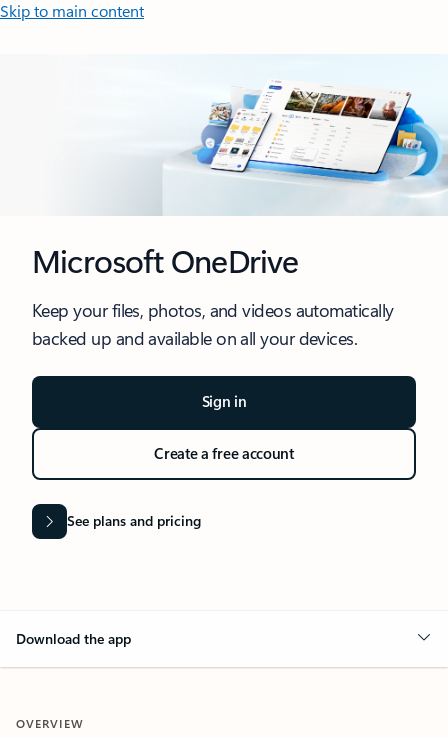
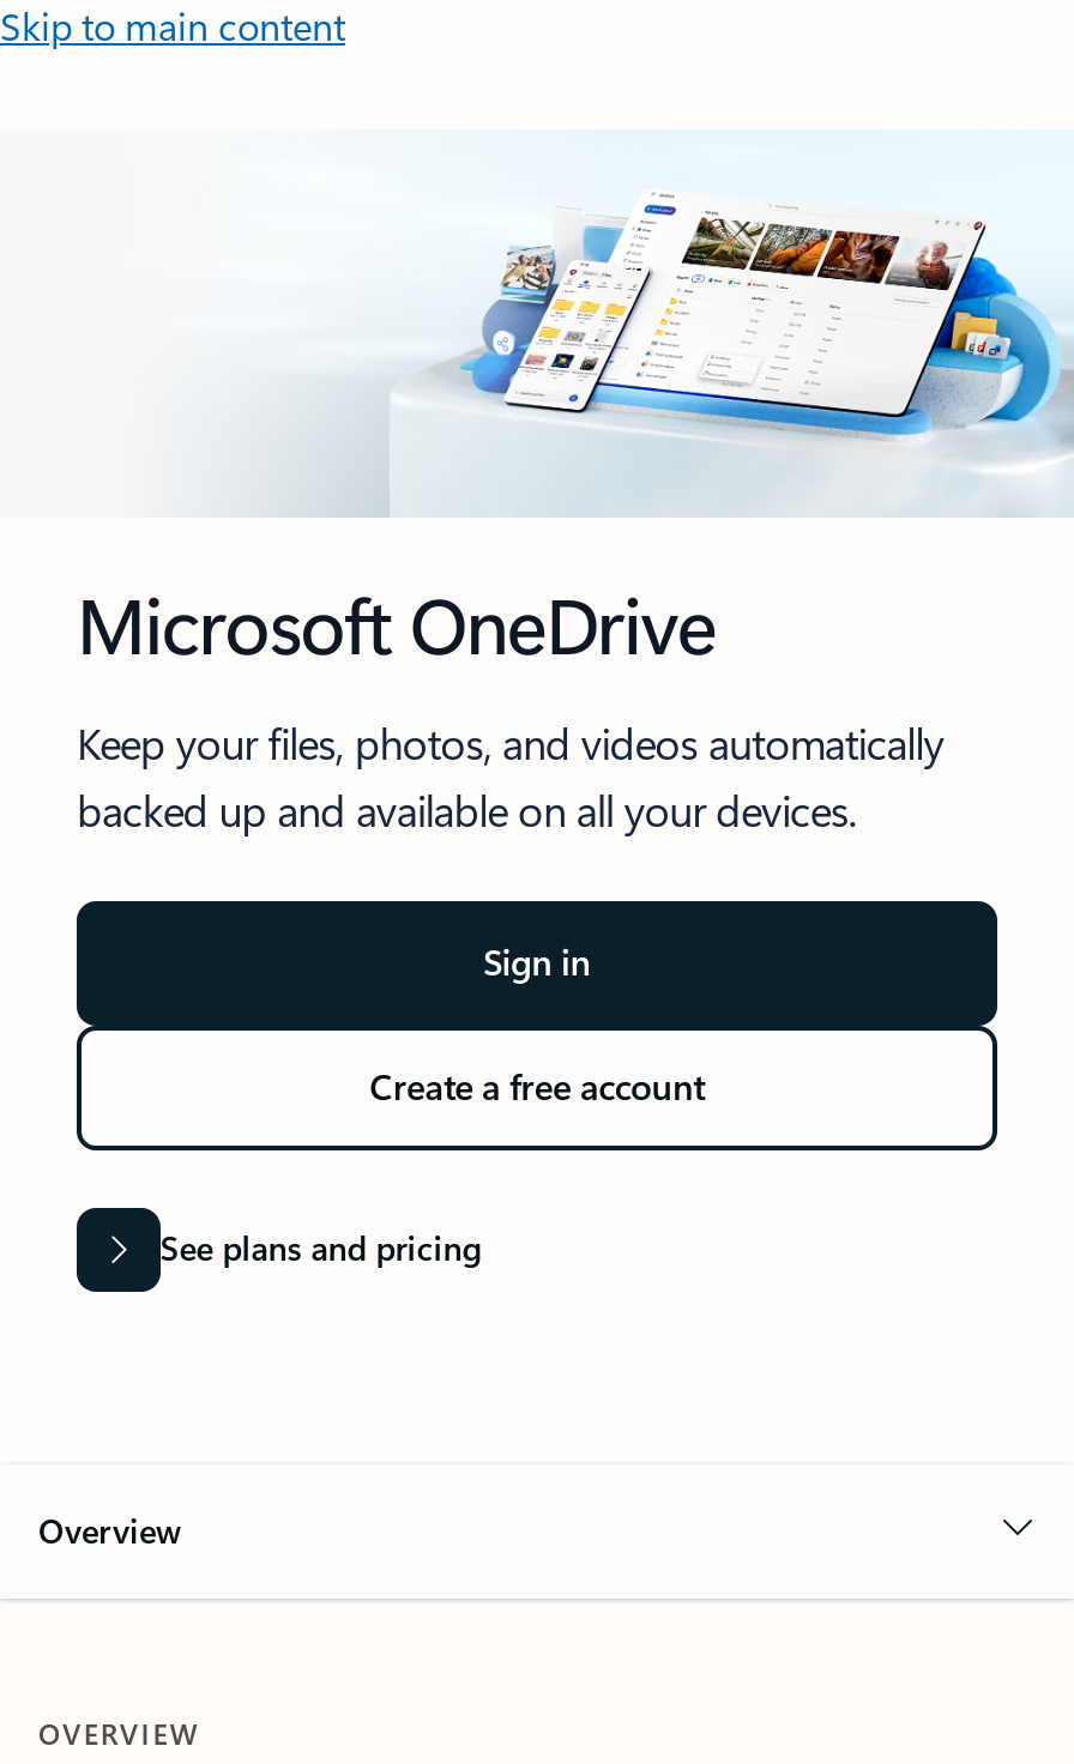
[16,629,131,648] Download the app -> [38,1509,182,1554] Overview

